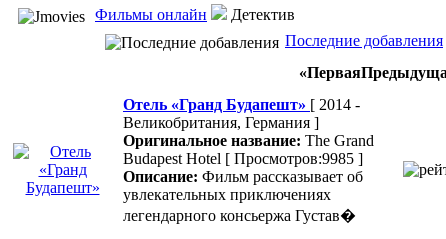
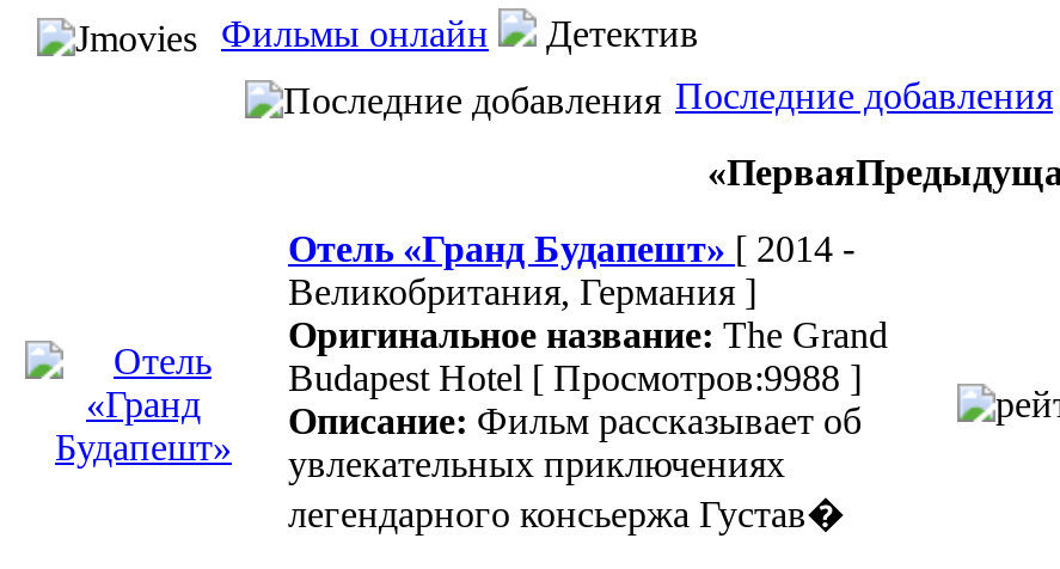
[123,150,363,167] Budapest Hotel [ Просмотров:9985 ] -> [288,358,862,399] Budapest Hotel [ Просмотров:9988 ]

